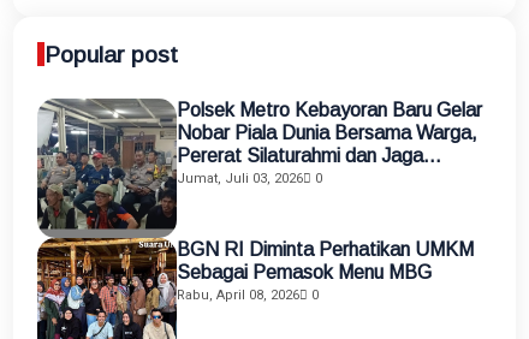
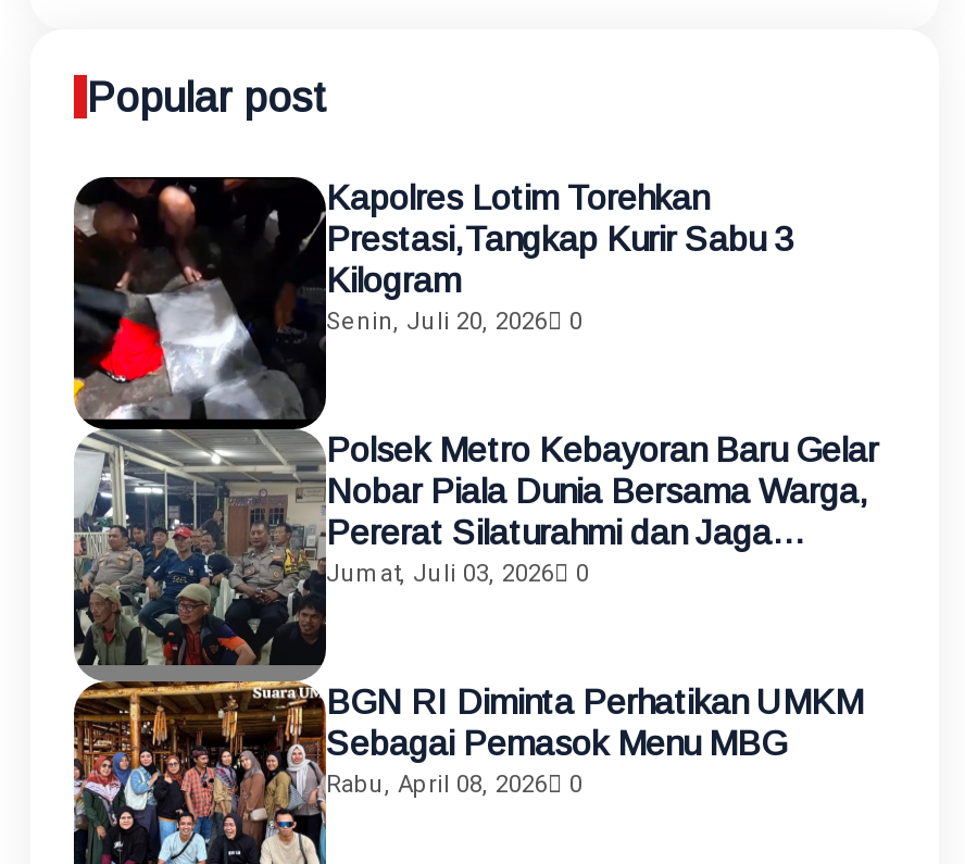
none -> [72,175,793,431] [image] | Kapolres Lotim Torehkan | Prestasi,Tangkap Kurir Sabu 3 | Kilogram | Senin, Juli 20, 2026 | 0
moved [55,243,178,335] -> [96,692,328,857]: [image]

